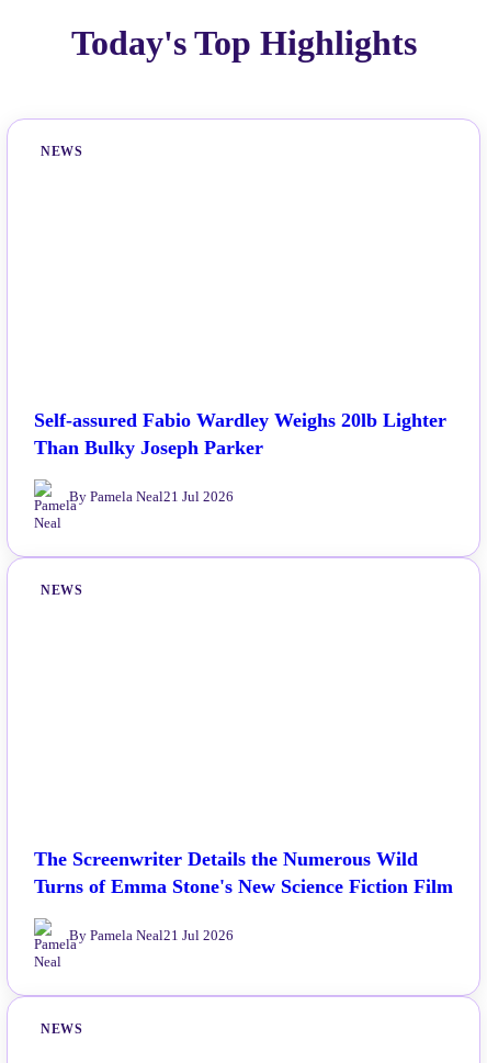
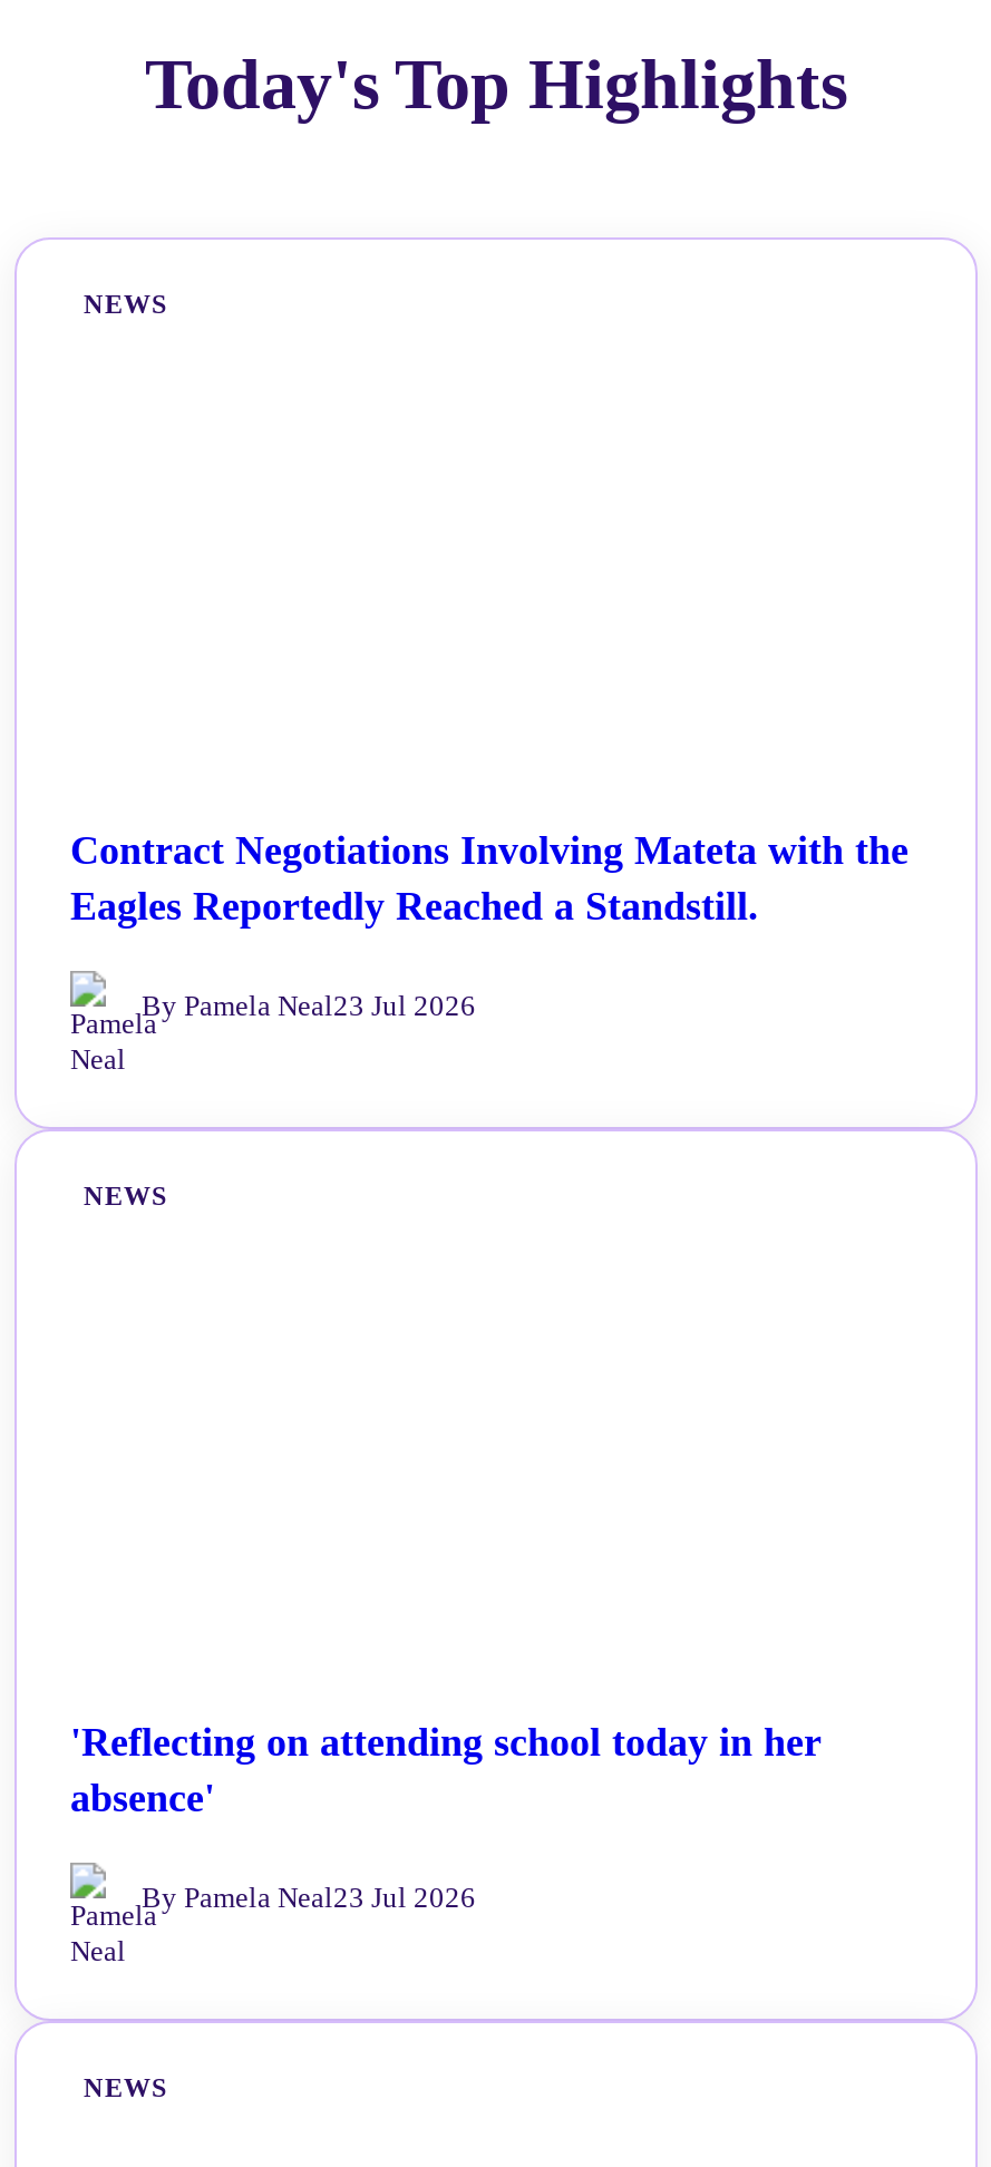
[34,409,446,459] Self-assured Fabio Wardley Weighs 20lb Lighter | Than Bulky Joseph Parker -> [70,828,909,929] Contract Negotiations Involving Mateta with the | Eagles Reportedly Reached a Standstill.
[69,488,234,505] By Pamela Neal21 Jul 2026 -> [142,989,476,1022] By Pamela Neal23 Jul 2026
[34,848,453,897] The Screenwriter Details the Numerous Wild | Turns of Emma Stone's New Science Fiction Film -> [70,1720,822,1821] 'Reflecting on attending school today in her | absence'
[69,927,234,944] By Pamela Neal21 Jul 2026 -> [142,1881,476,1914] By Pamela Neal23 Jul 2026

